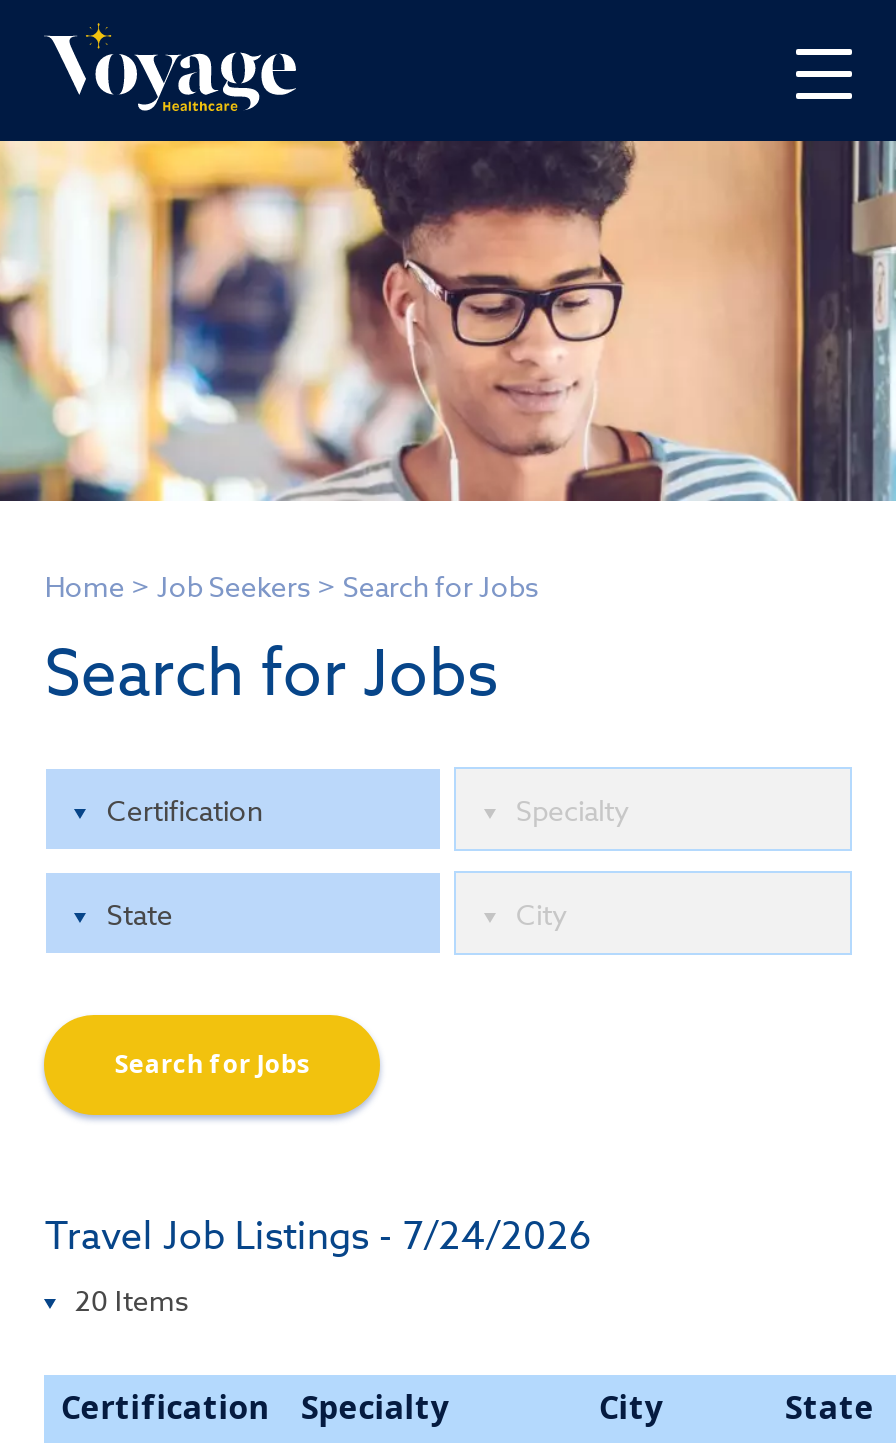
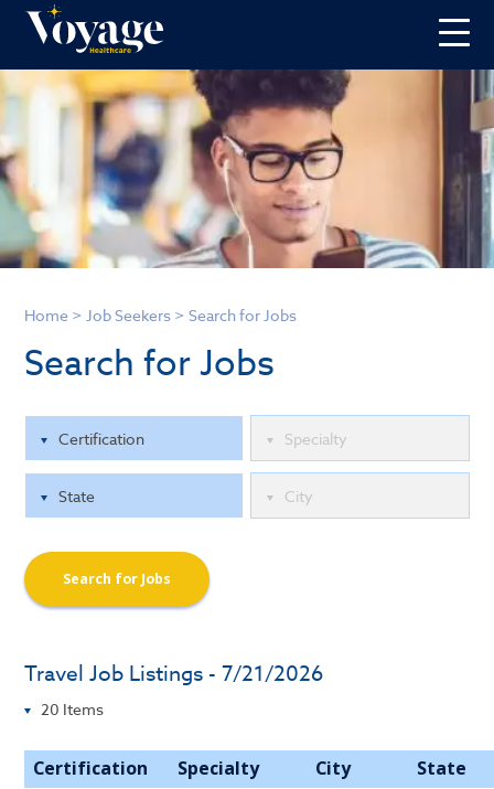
[45,1209,591,1261] Travel Job Listings - 7/24/2026 -> [25,659,324,687] Travel Job Listings - 7/21/2026

